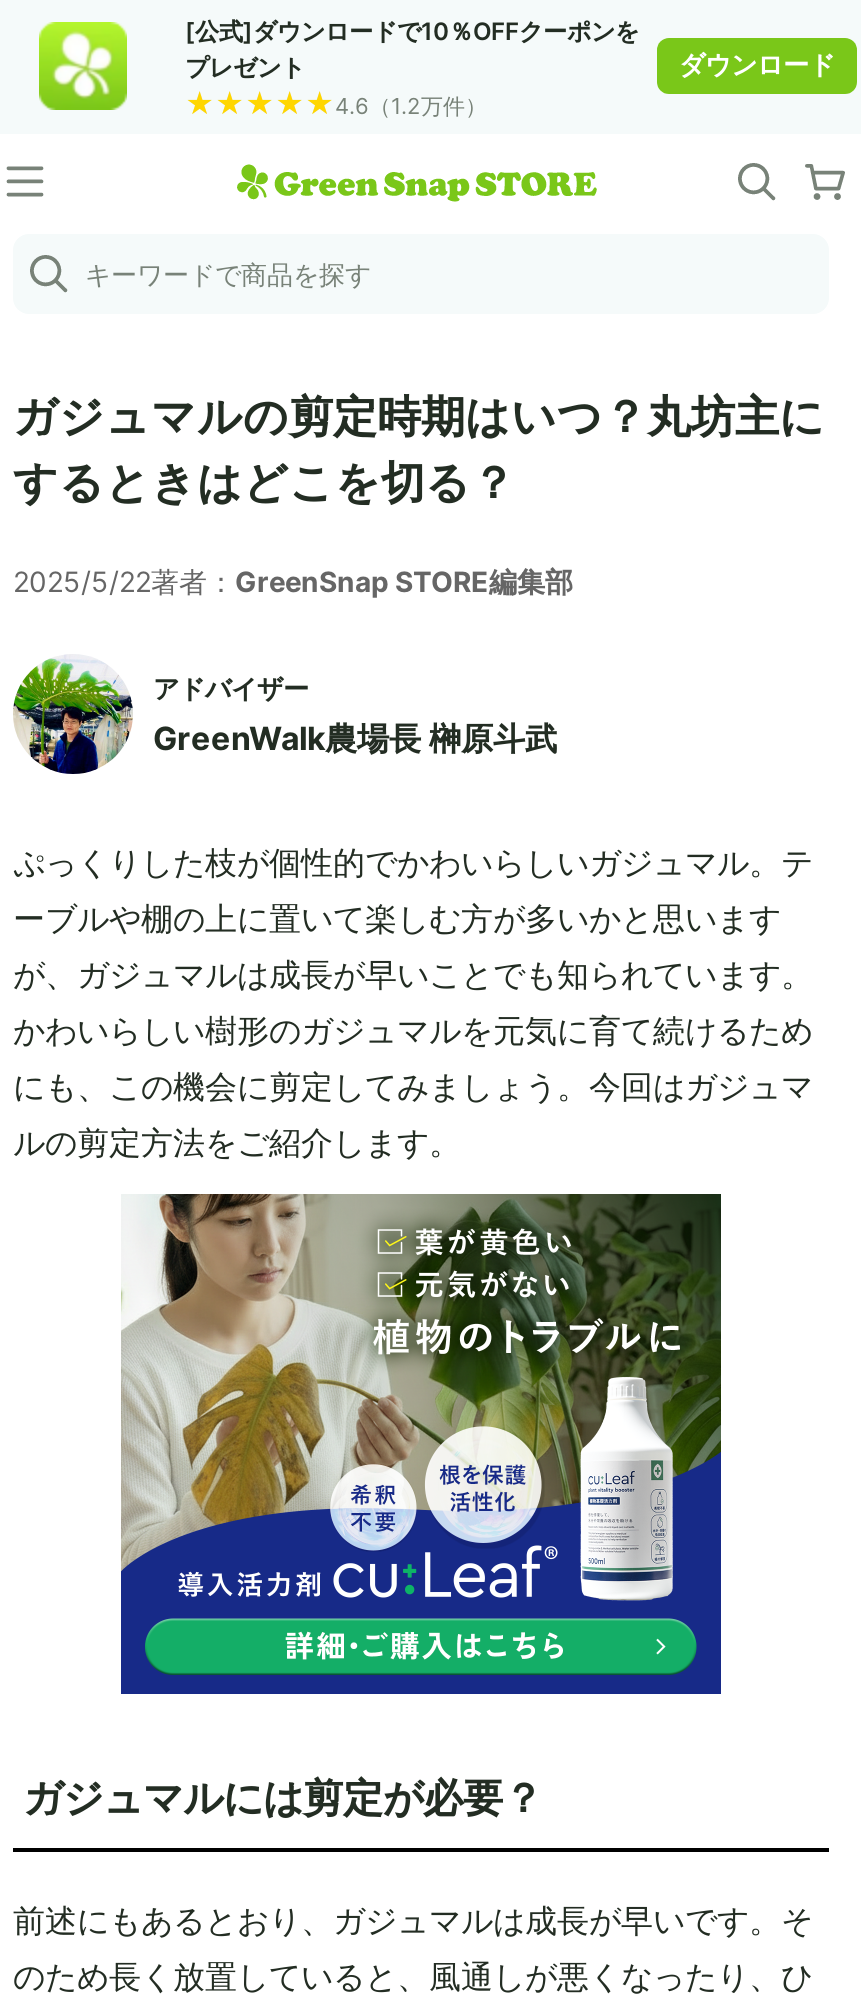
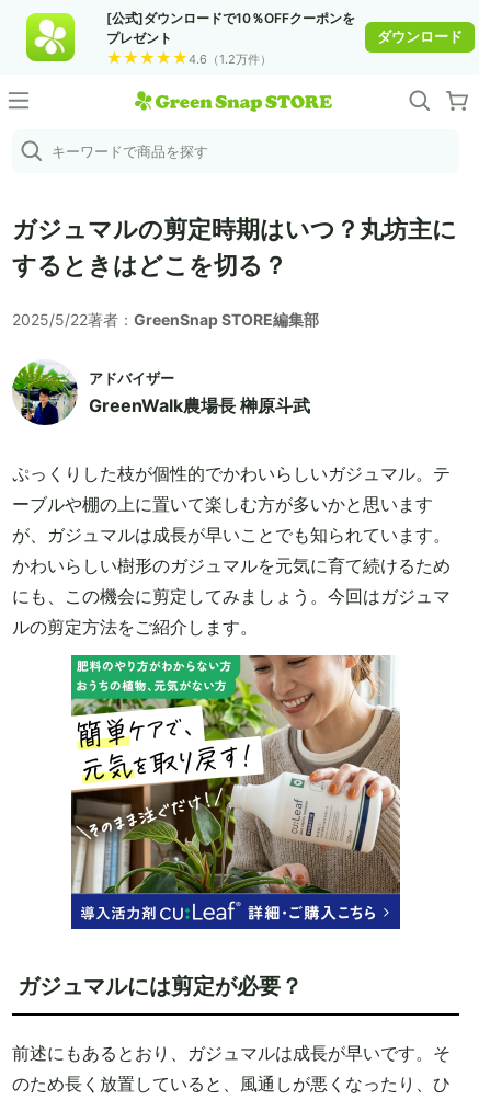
[119,1192,723,1678] [image] -> [70,654,401,921] [image]

